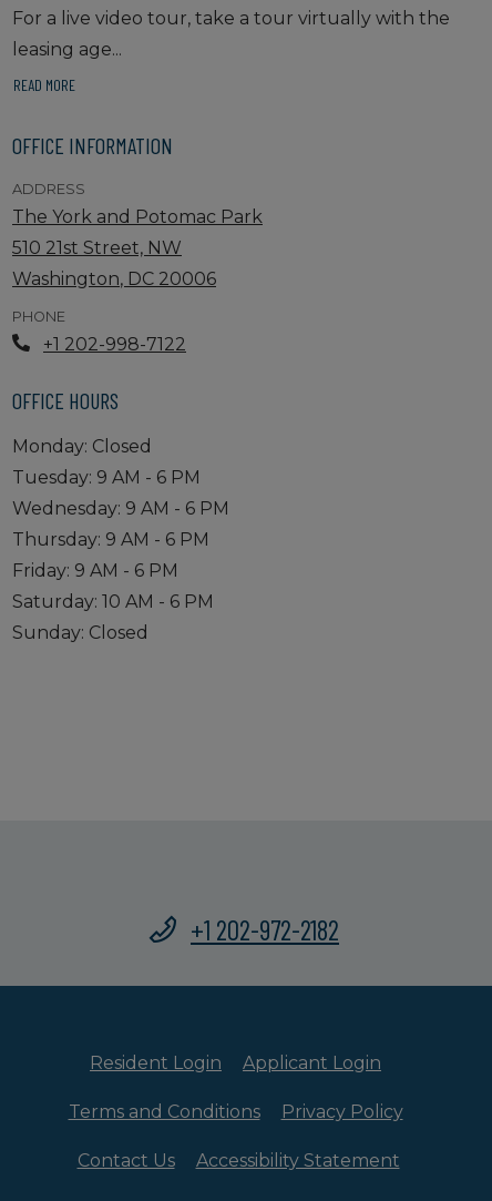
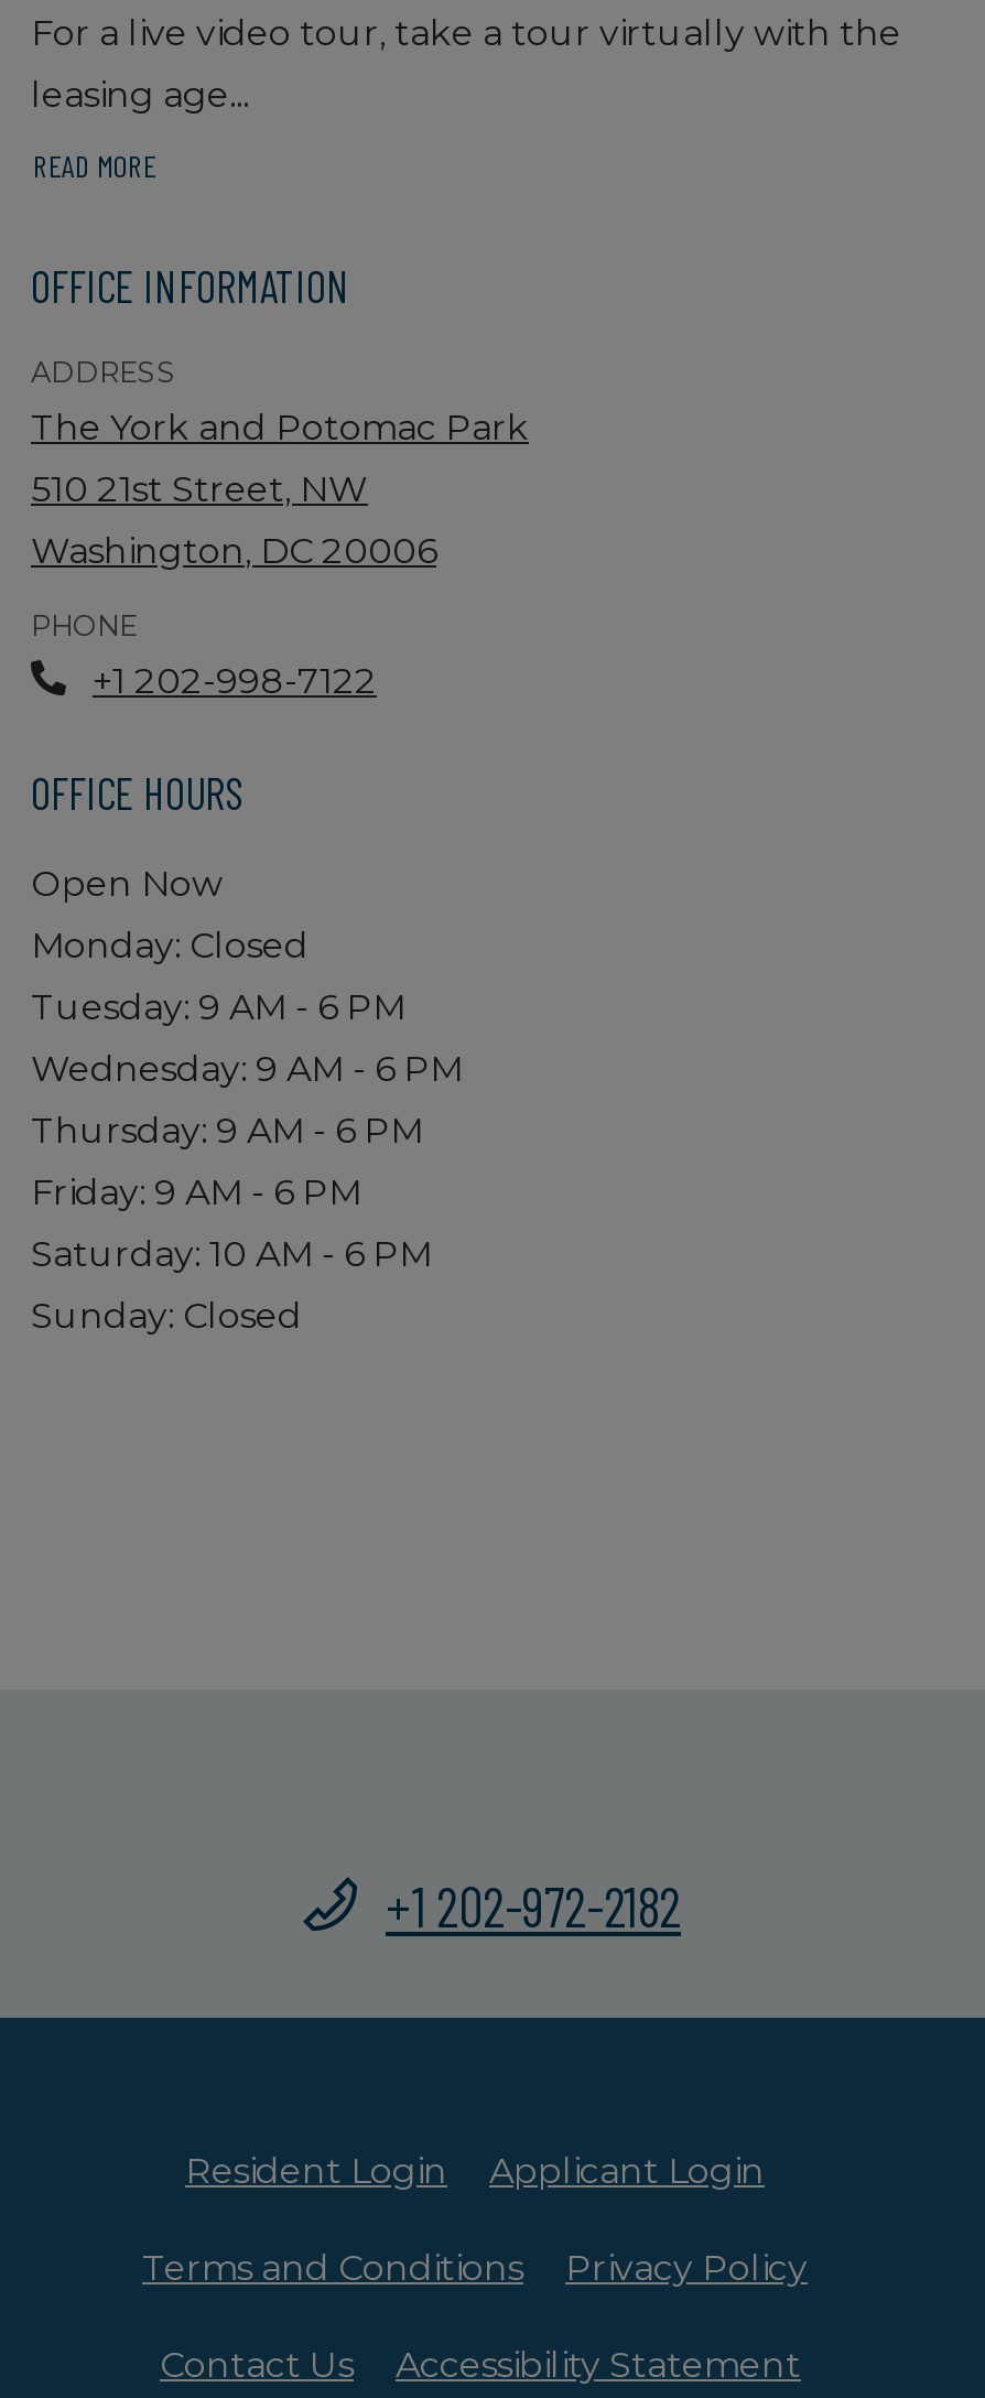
none -> [31,863,223,905] Open Now

